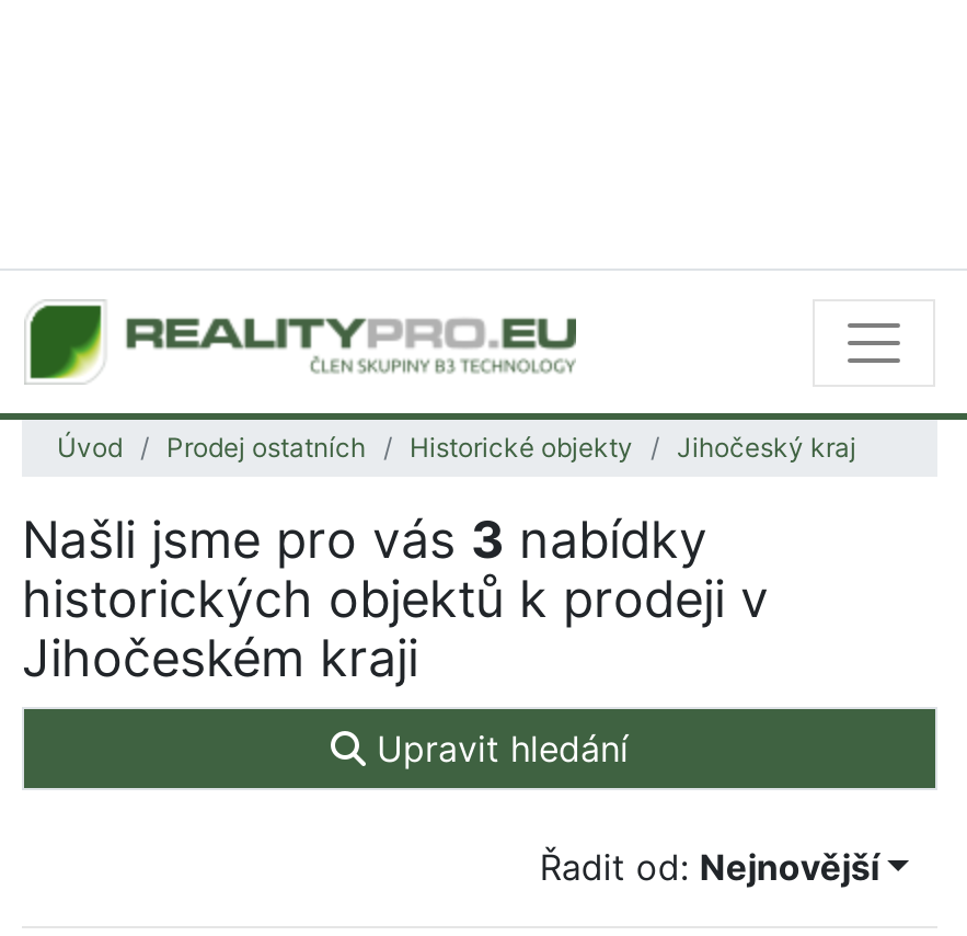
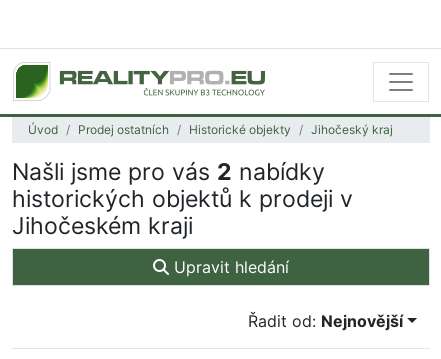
[22,510,707,571] Našli jsme pro vás 3 nabídky -> [12,158,325,186] Našli jsme pro vás 2 nabídky

